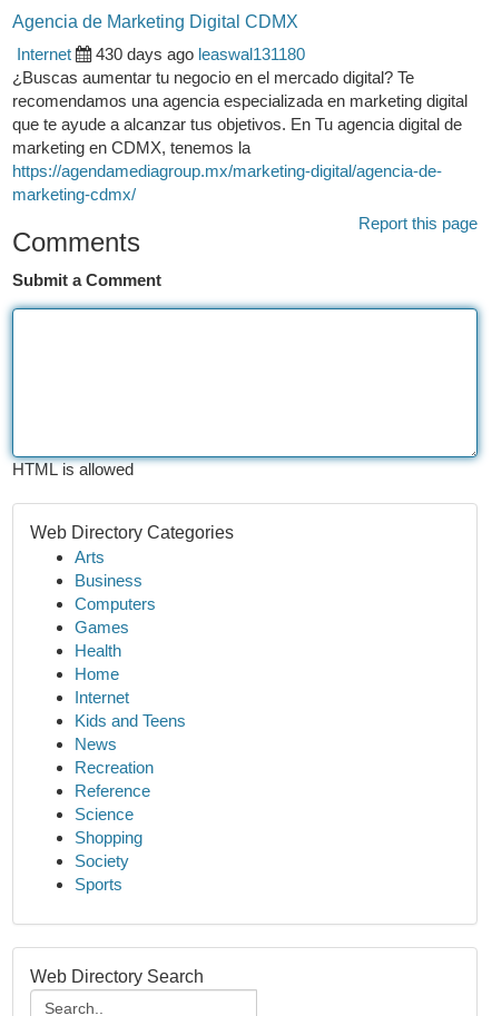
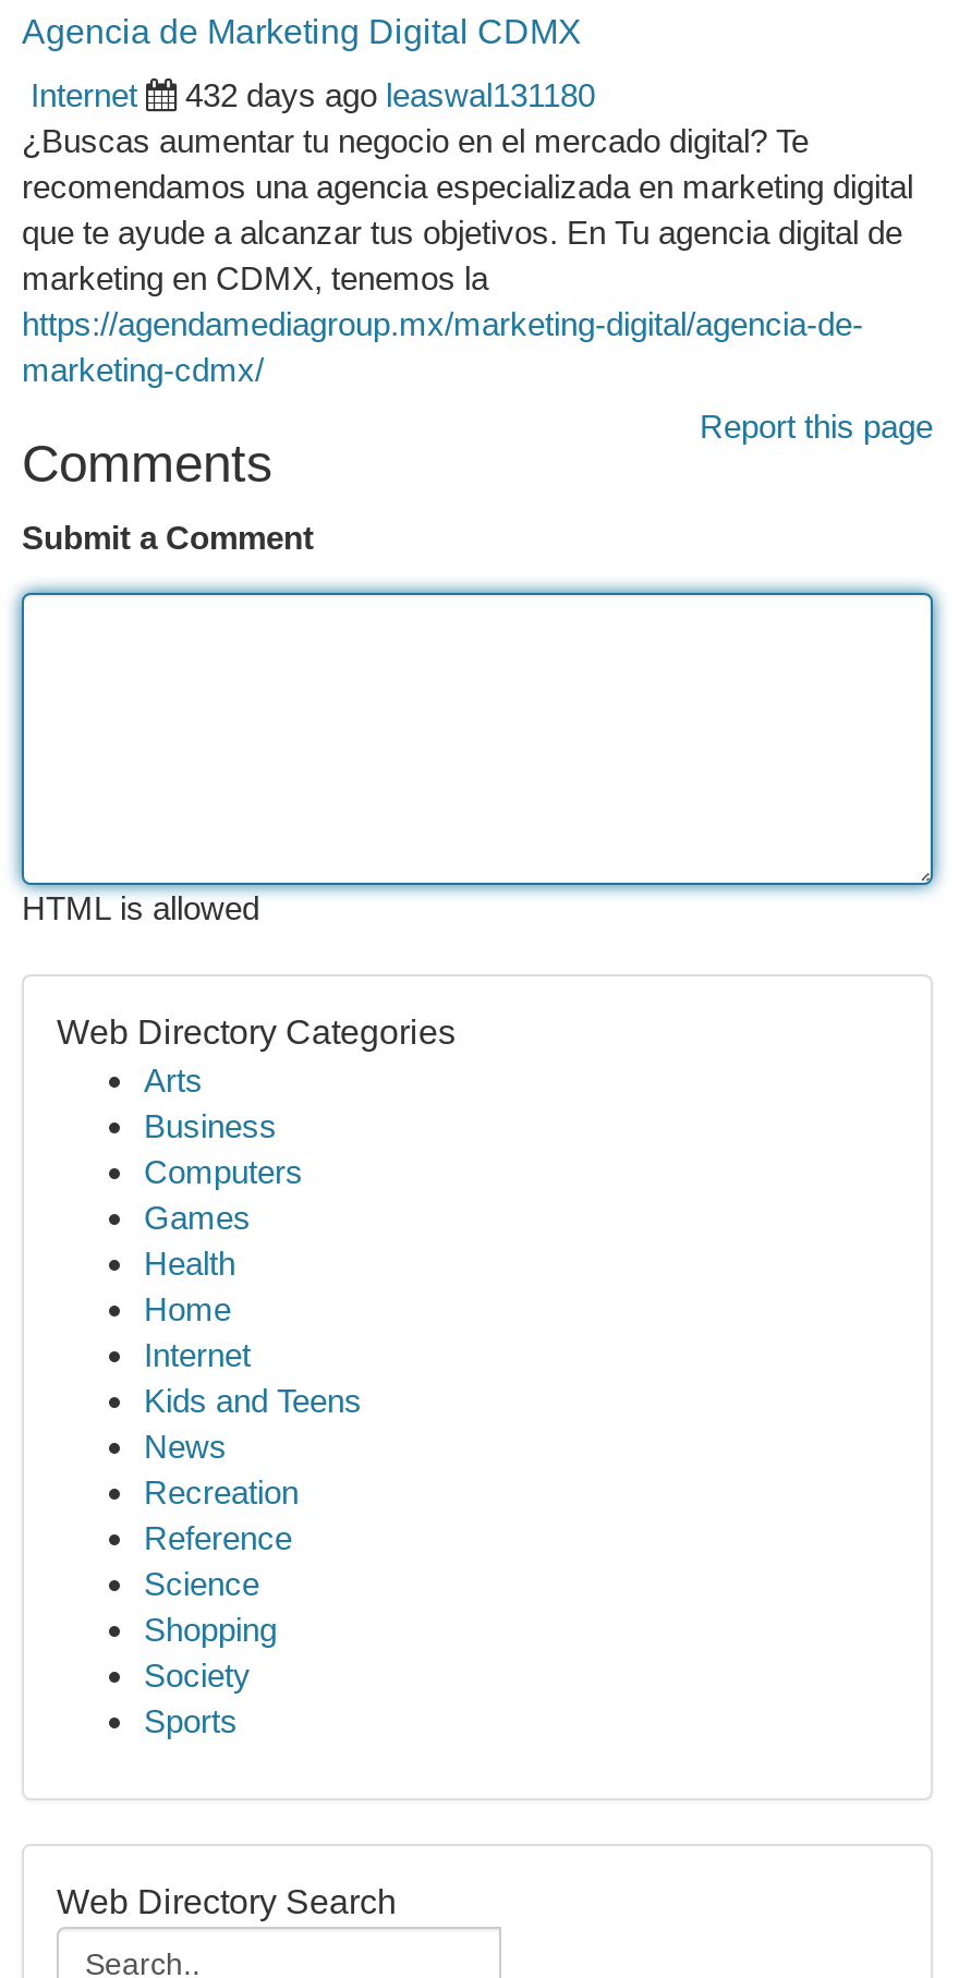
[96,45,305,63] 430 days ago leaswal131180 -> [185,76,595,113] 432 days ago leaswal131180

